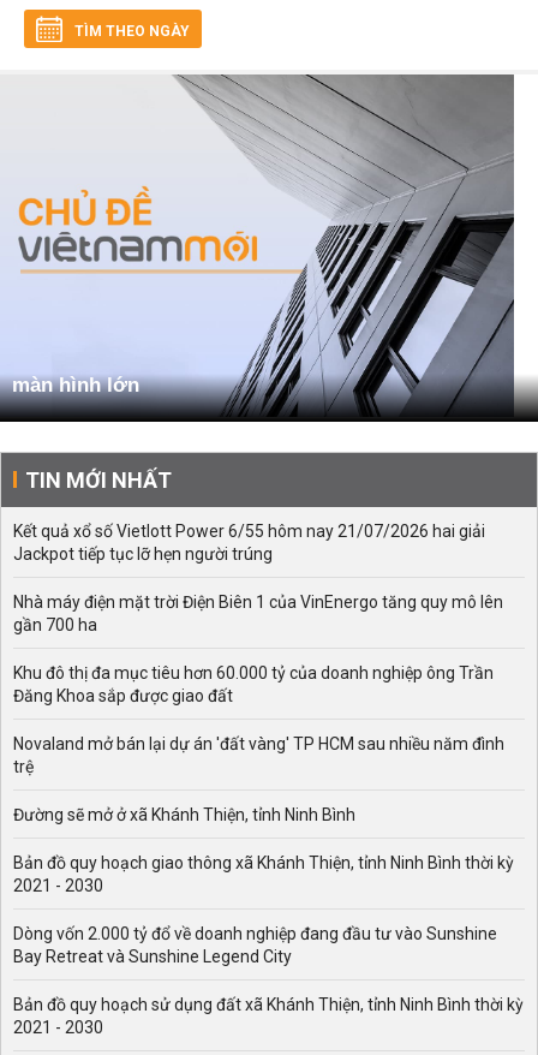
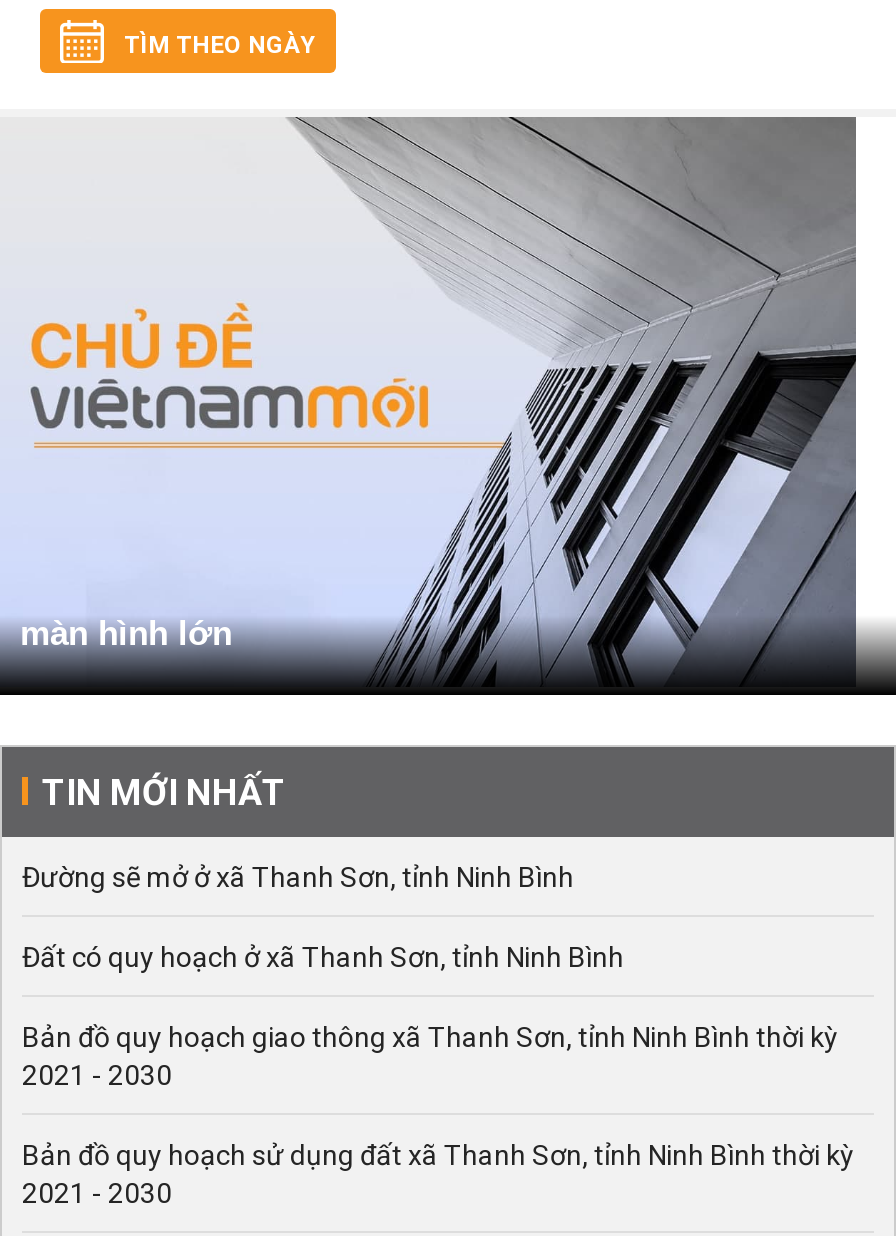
[13,522,514,873] Kết quả xổ số Vietlott Power 6/55 hôm nay 21/07/2026 hai giải | Jackpot tiếp tục lỡ hẹn người trúng | Nhà máy điện mặt trời Điện Biên 1 của VinEnergo tăng quy mô lên | gần 700 ha | Khu đô thị đa mục tiêu hơn 60.000 tỷ của doanh nghiệp ông Trần | Đăng Khoa sắp được giao đất | Novaland mở bán lại dự án 'đất vàng' TP HCM sau nhiều năm đình | trệ | Đường sẽ mở ở xã Khánh Thiện, tỉnh Ninh Bình | Bản đồ quy hoạch giao thông xã Khánh Thiện, tỉnh Ninh Bình thời kỳ -> [22,862,838,1054] Đường sẽ mở ở xã Thanh Sơn, tỉnh Ninh Bình | Đất có quy hoạch ở xã Thanh Sơn, tỉnh Ninh Bình | Bản đồ quy hoạch giao thông xã Thanh Sơn, tỉnh Ninh Bình thời kỳ
[13,924,524,1015] Dòng vốn 2.000 tỷ đổ về doanh nghiệp đang đầu tư vào Sunshine | Bay Retreat và Sunshine Legend City | Bản đồ quy hoạch sử dụng đất xã Khánh Thiện, tỉnh Ninh Bình thời kỳ -> [22,1140,854,1172] Bản đồ quy hoạch sử dụng đất xã Thanh Sơn, tỉnh Ninh Bình thời kỳ

